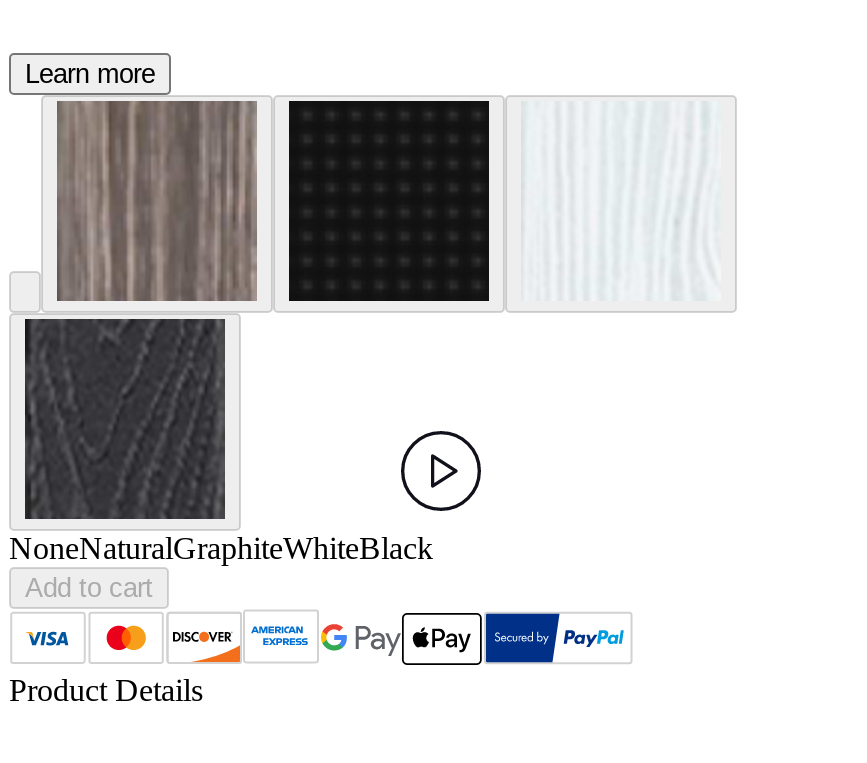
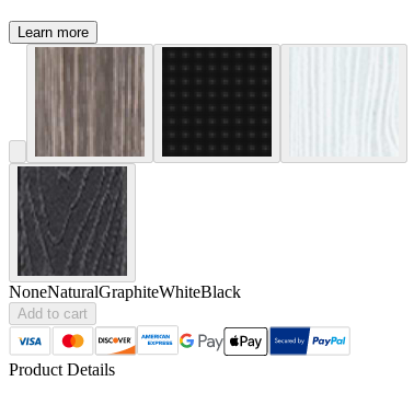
[399,429,483,513] [image] -> none

